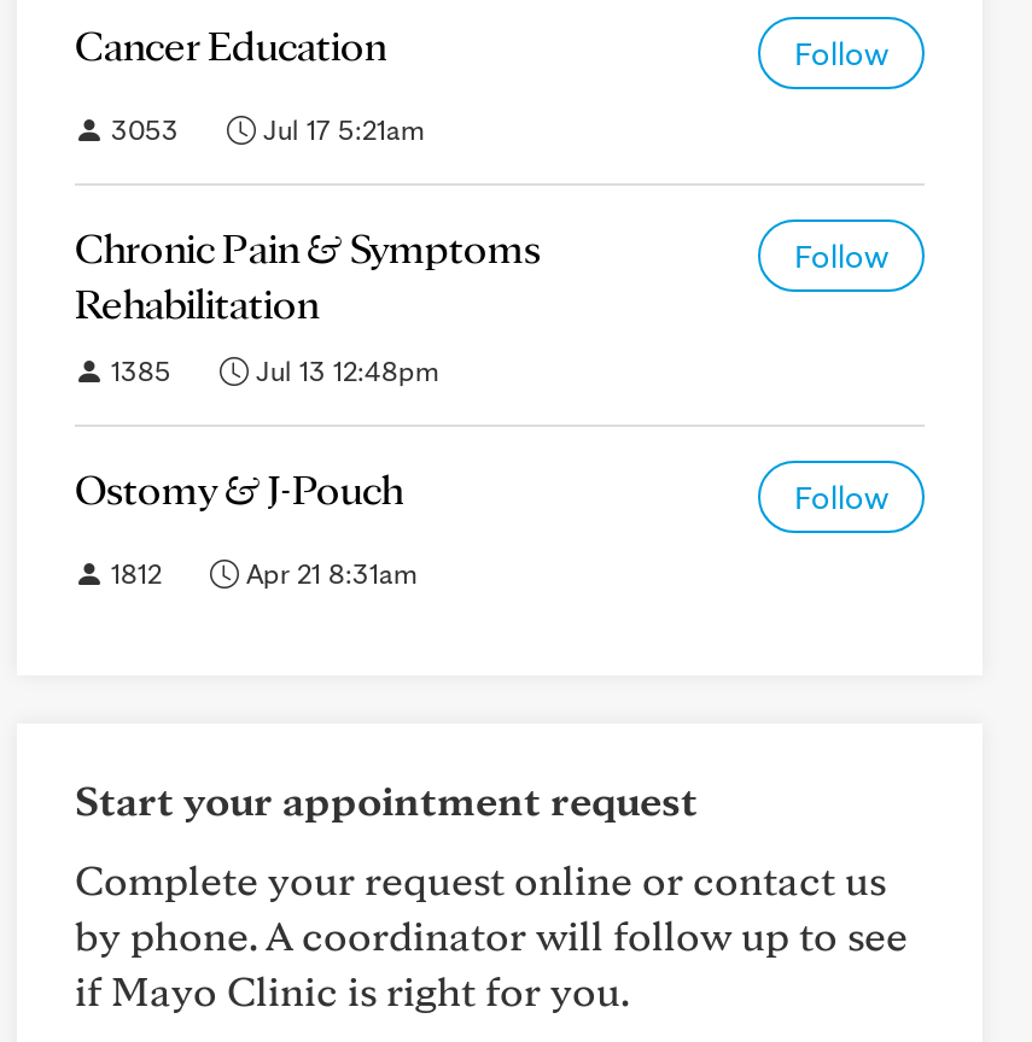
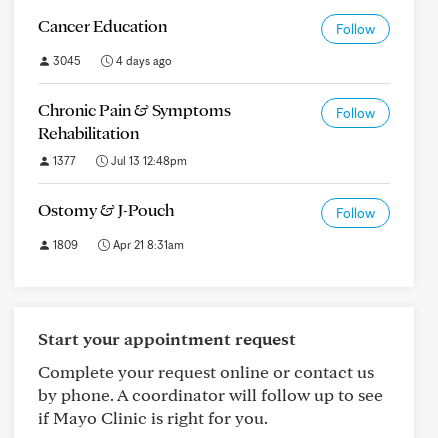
[104,111,425,147] 3053 | Jul 17 5:21am -> [50,53,172,68] 3045 | 4 days ago
[104,352,171,388] 1385 -> [50,153,76,168] 1377
[104,555,162,591] 1812 -> [50,237,78,252] 1809

